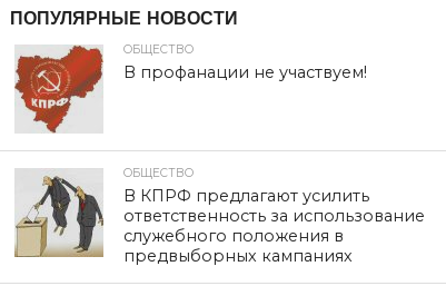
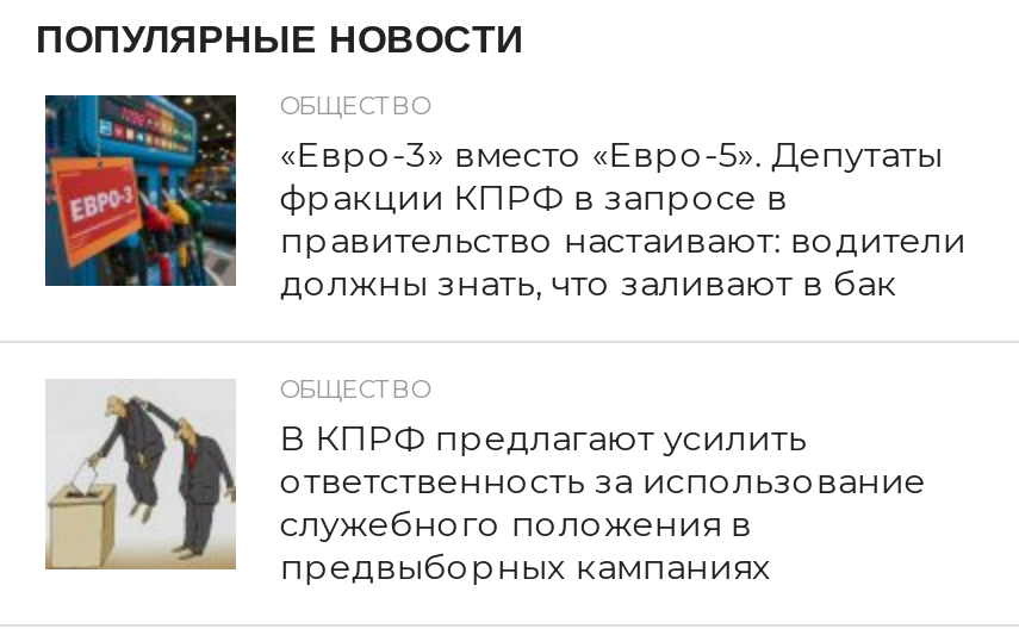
[13,45,367,134] [image] | В профанации не участвуем! -> [43,93,966,306] [image] | «Евро-3» вместо «Евро-5». Депутаты | фракции КПРФ в запросе в | правительство настаивают: водители | должны знать, что заливают в бак

